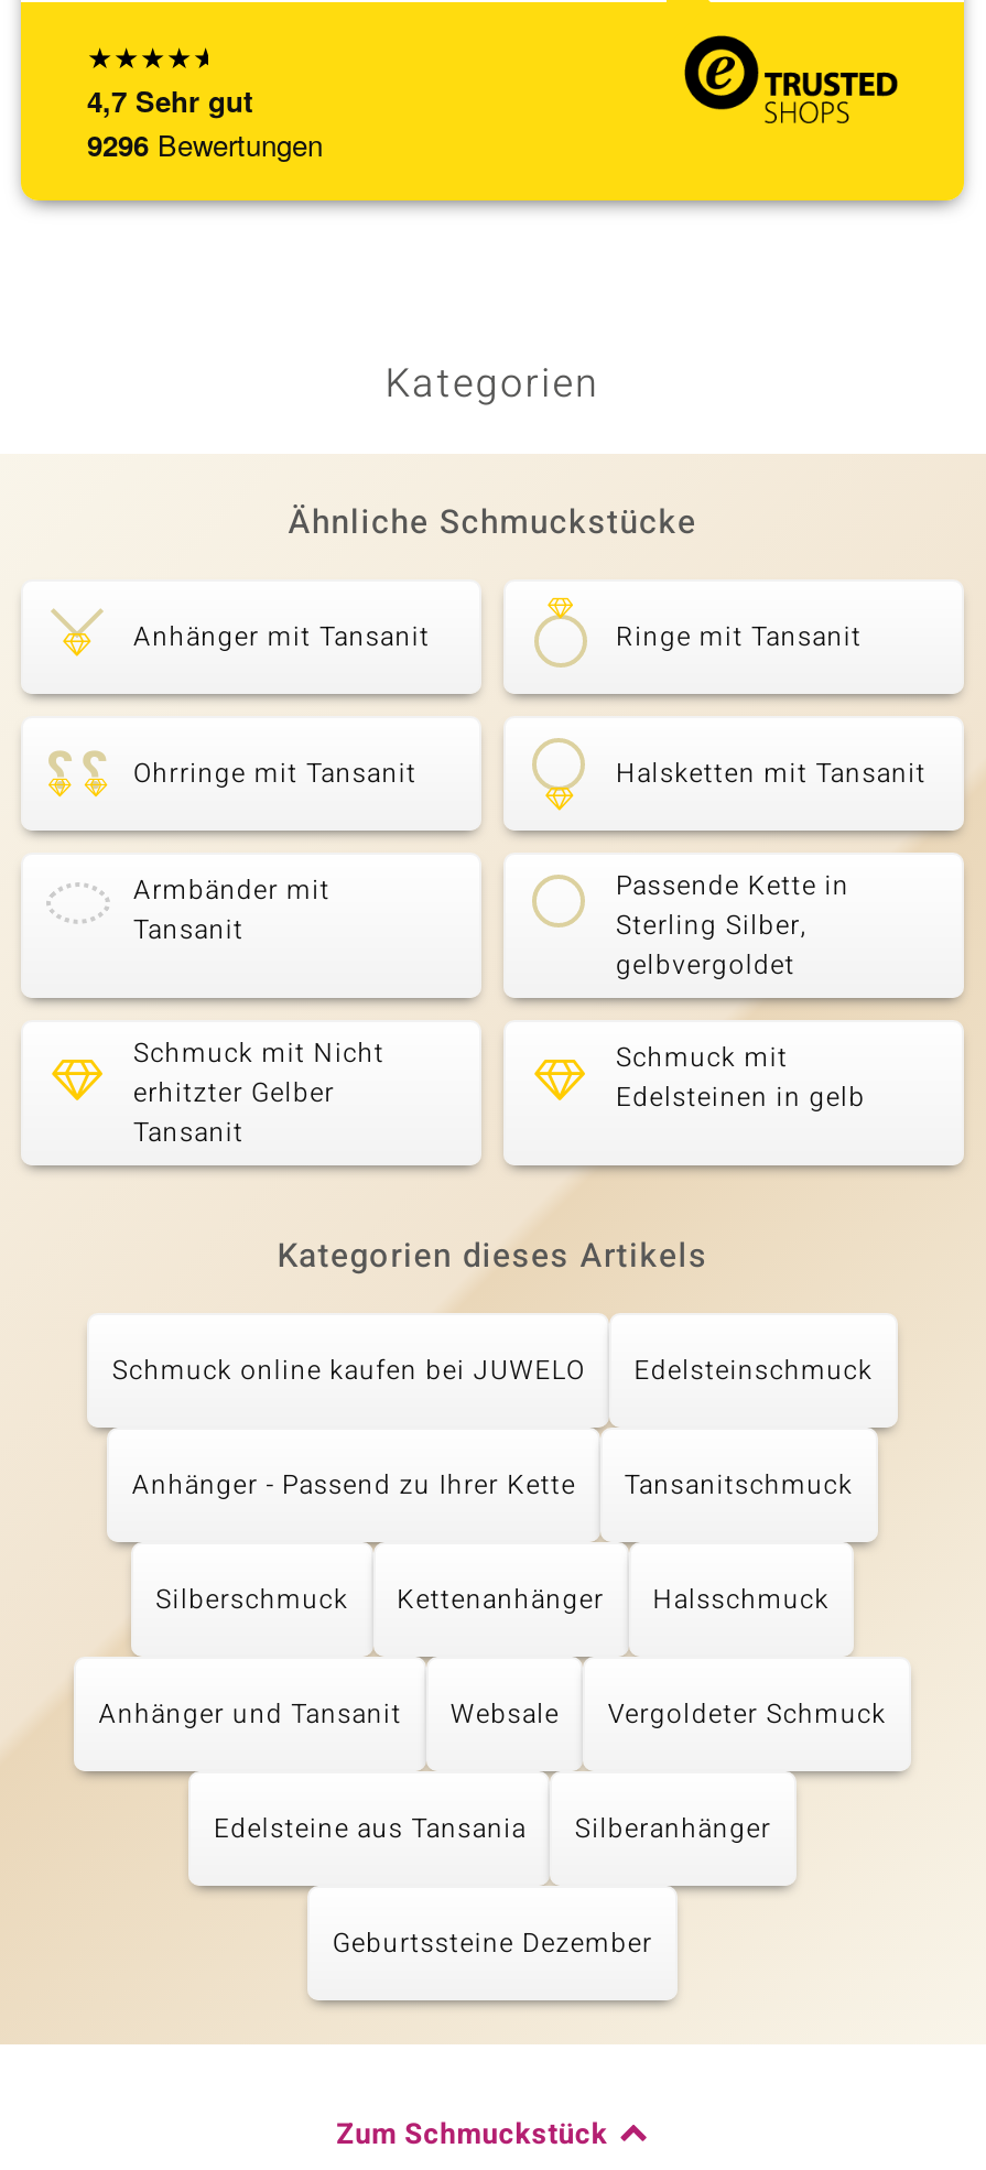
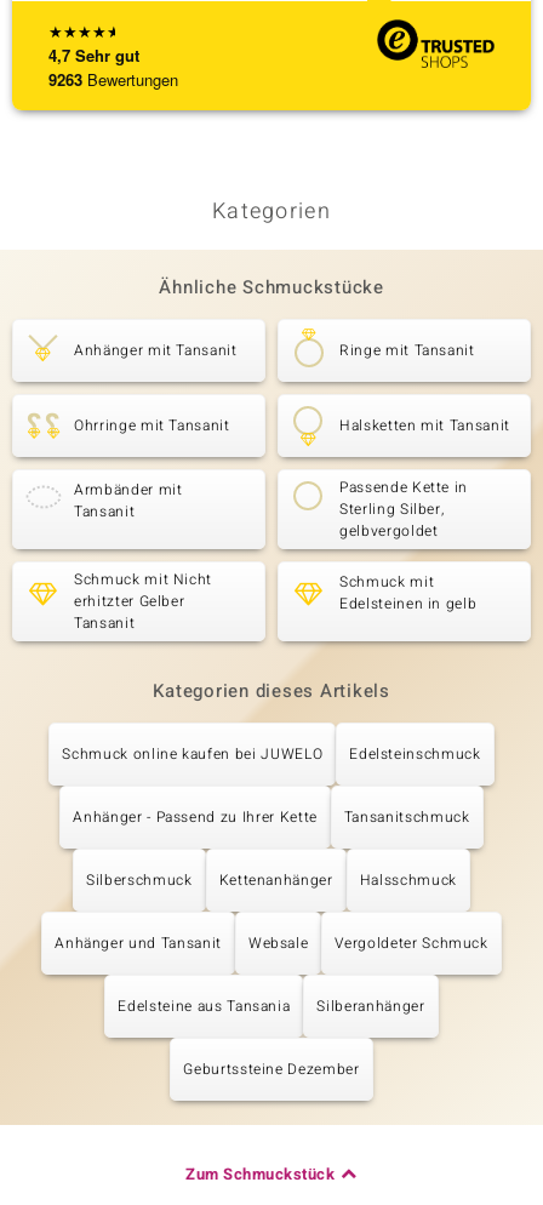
[87,123,323,165] 9296 Bewertungen -> [48,68,178,91] 9263 Bewertungen

